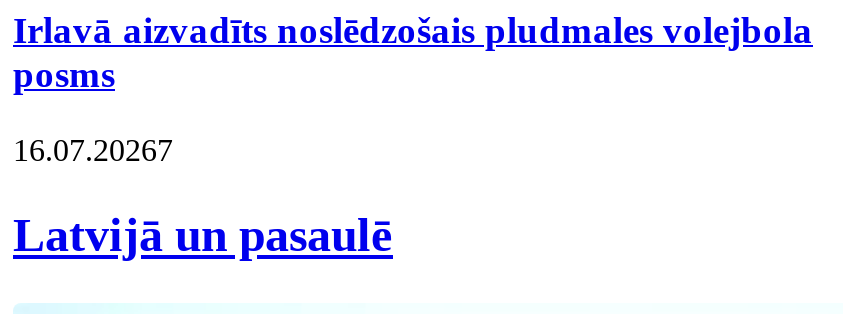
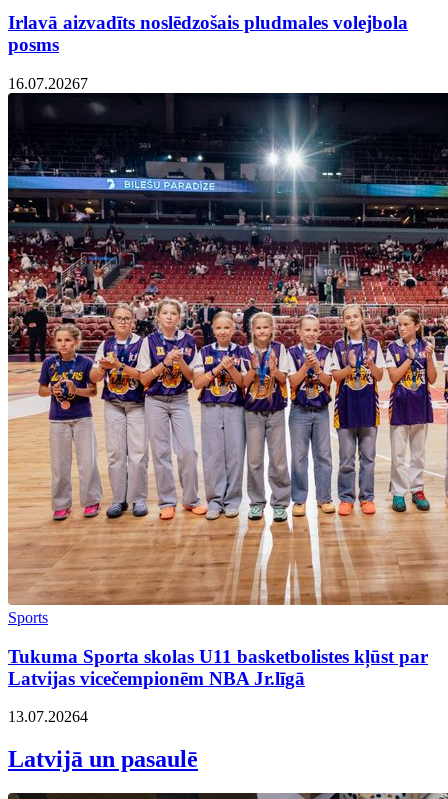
none -> [7,92,445,725] [image] | Sports | Tukuma Sporta skolas U11 basketbolistes kļūst par | Latvijas vicečempionēm NBA Jr.līgā | 13.07.20264

